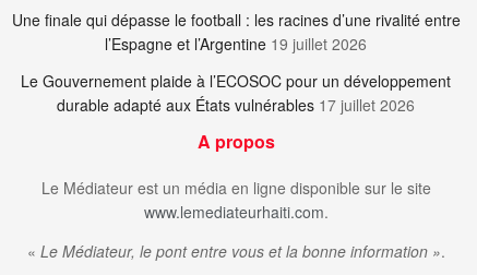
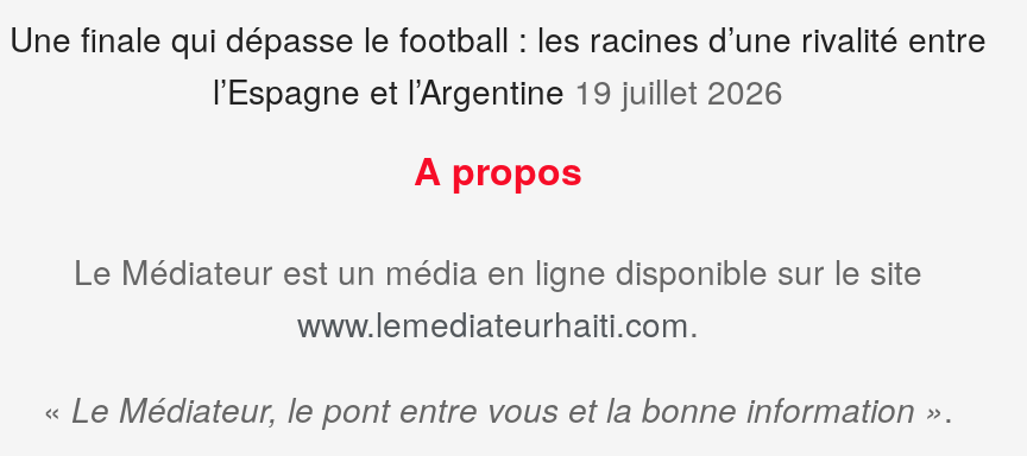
[21,69,451,115] Le Gouvernement plaide à l’ECOSOC pour un développement | durable adapté aux États vulnérables 17 juillet 2026 -> none

